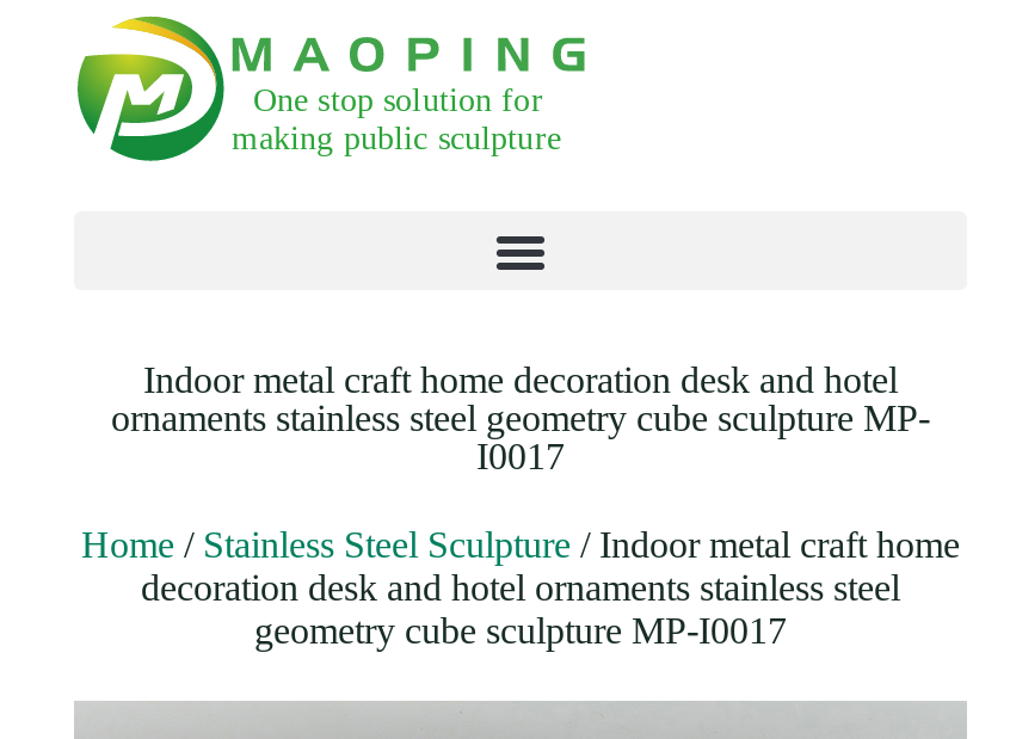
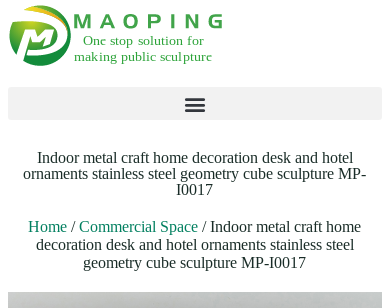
[81,525,960,566] Home / Stainless Steel Sculpture / Indoor metal craft home -> [28,218,361,235] Home / Commercial Space / Indoor metal craft home

